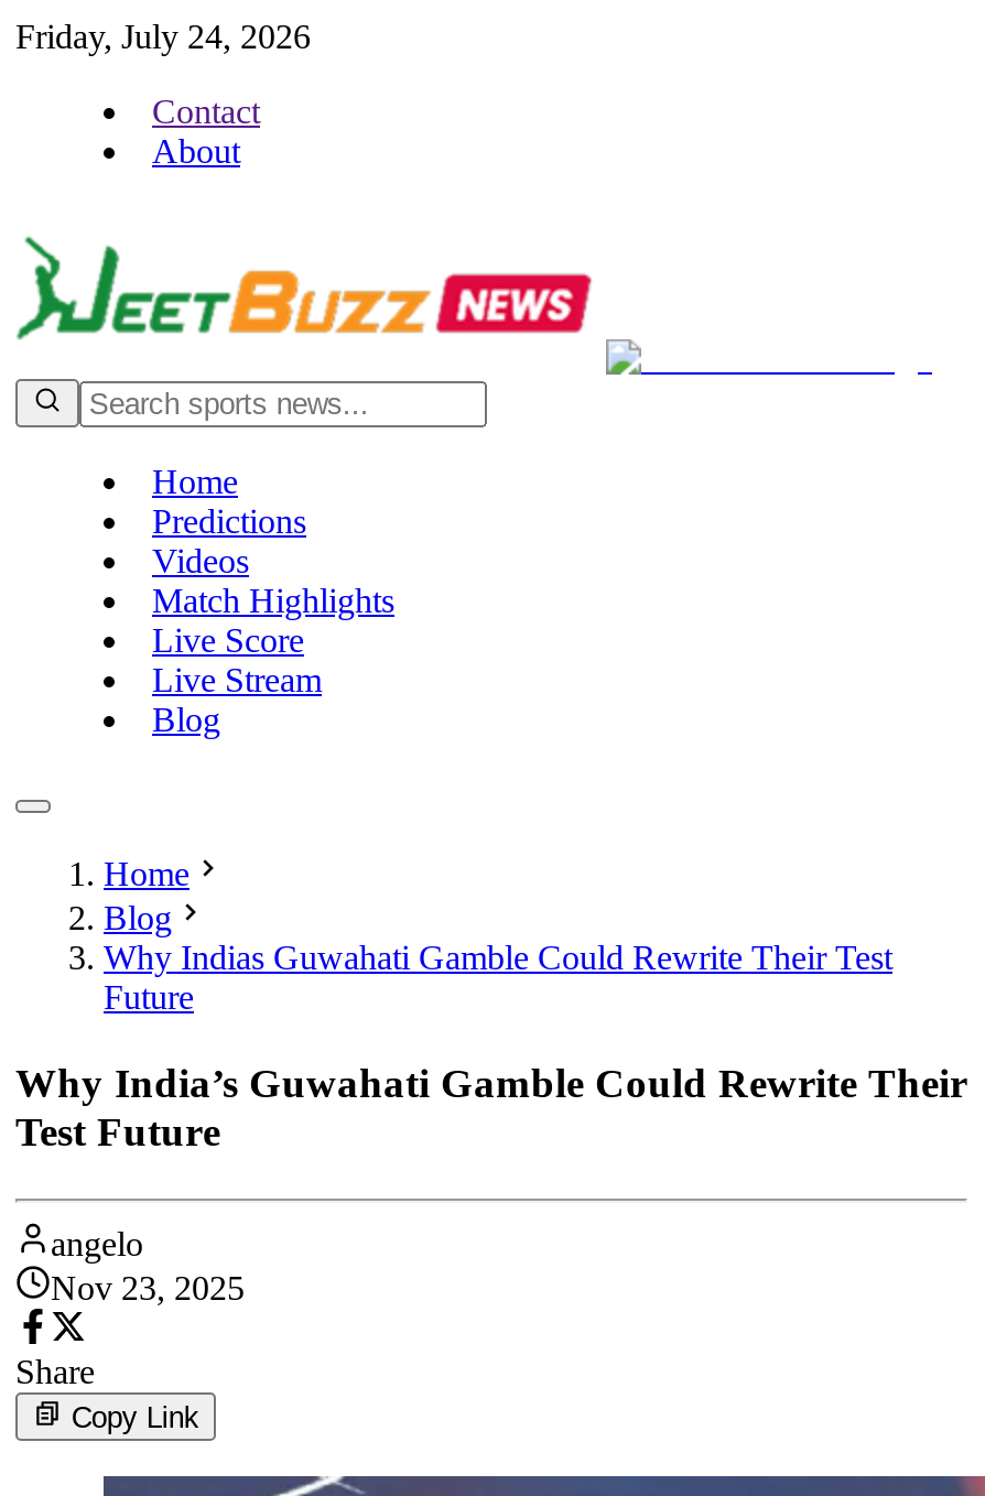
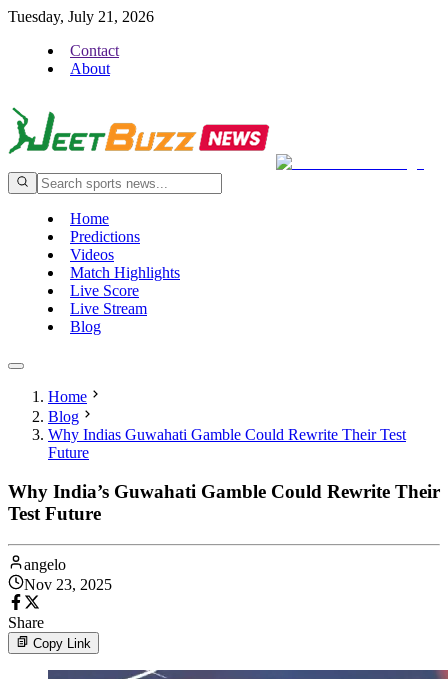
[15,18,311,55] Friday, July 24, 2026 -> [8,8,154,25] Tuesday, July 21, 2026

